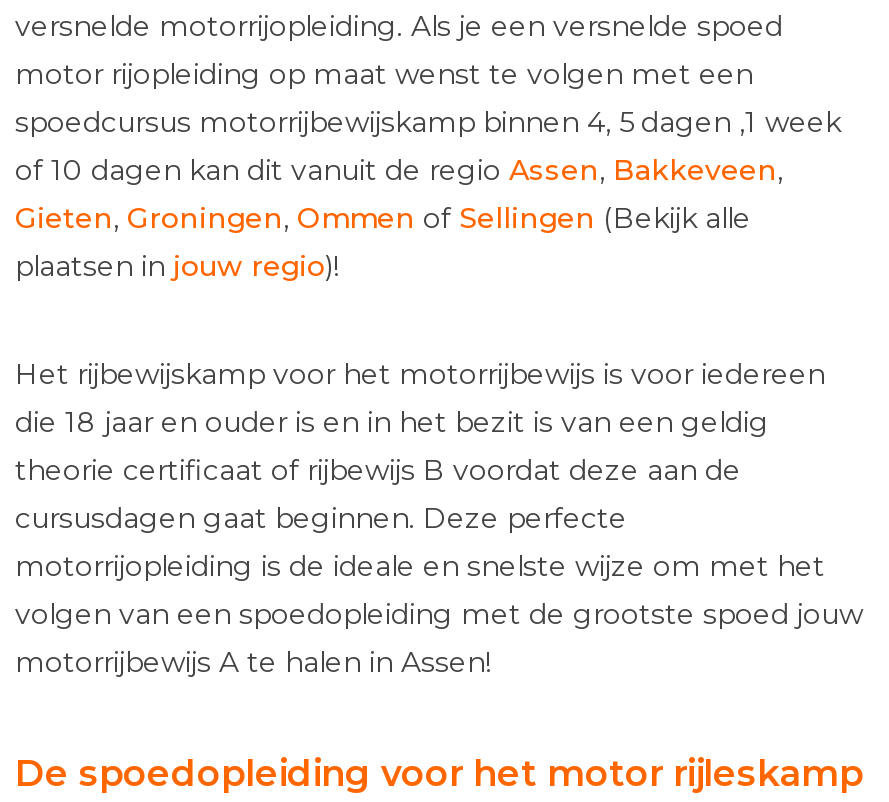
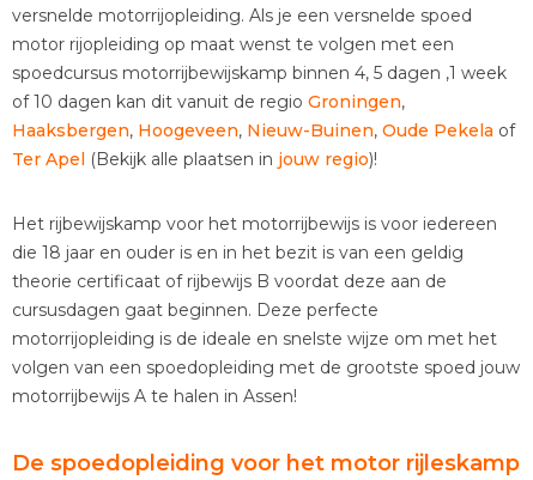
[15,152,783,284] of 10 dagen kan dit vanuit de regio Assen, Bakkeveen, | Gieten, Groningen, Ommen of Sellingen (Bekijk alle | plaatsen in jouw regio)! -> [12,91,515,170] of 10 dagen kan dit vanuit de regio Groningen, | Haaksbergen, Hoogeveen, Nieuw-Buinen, Oude Pekela of | Ter Apel (Bekijk alle plaatsen in jouw regio)!

